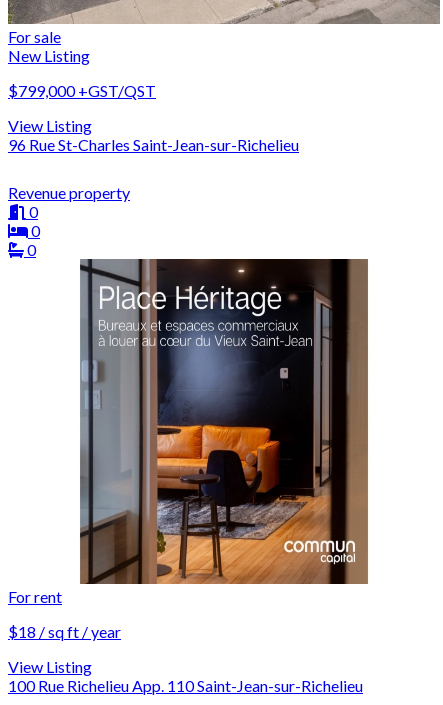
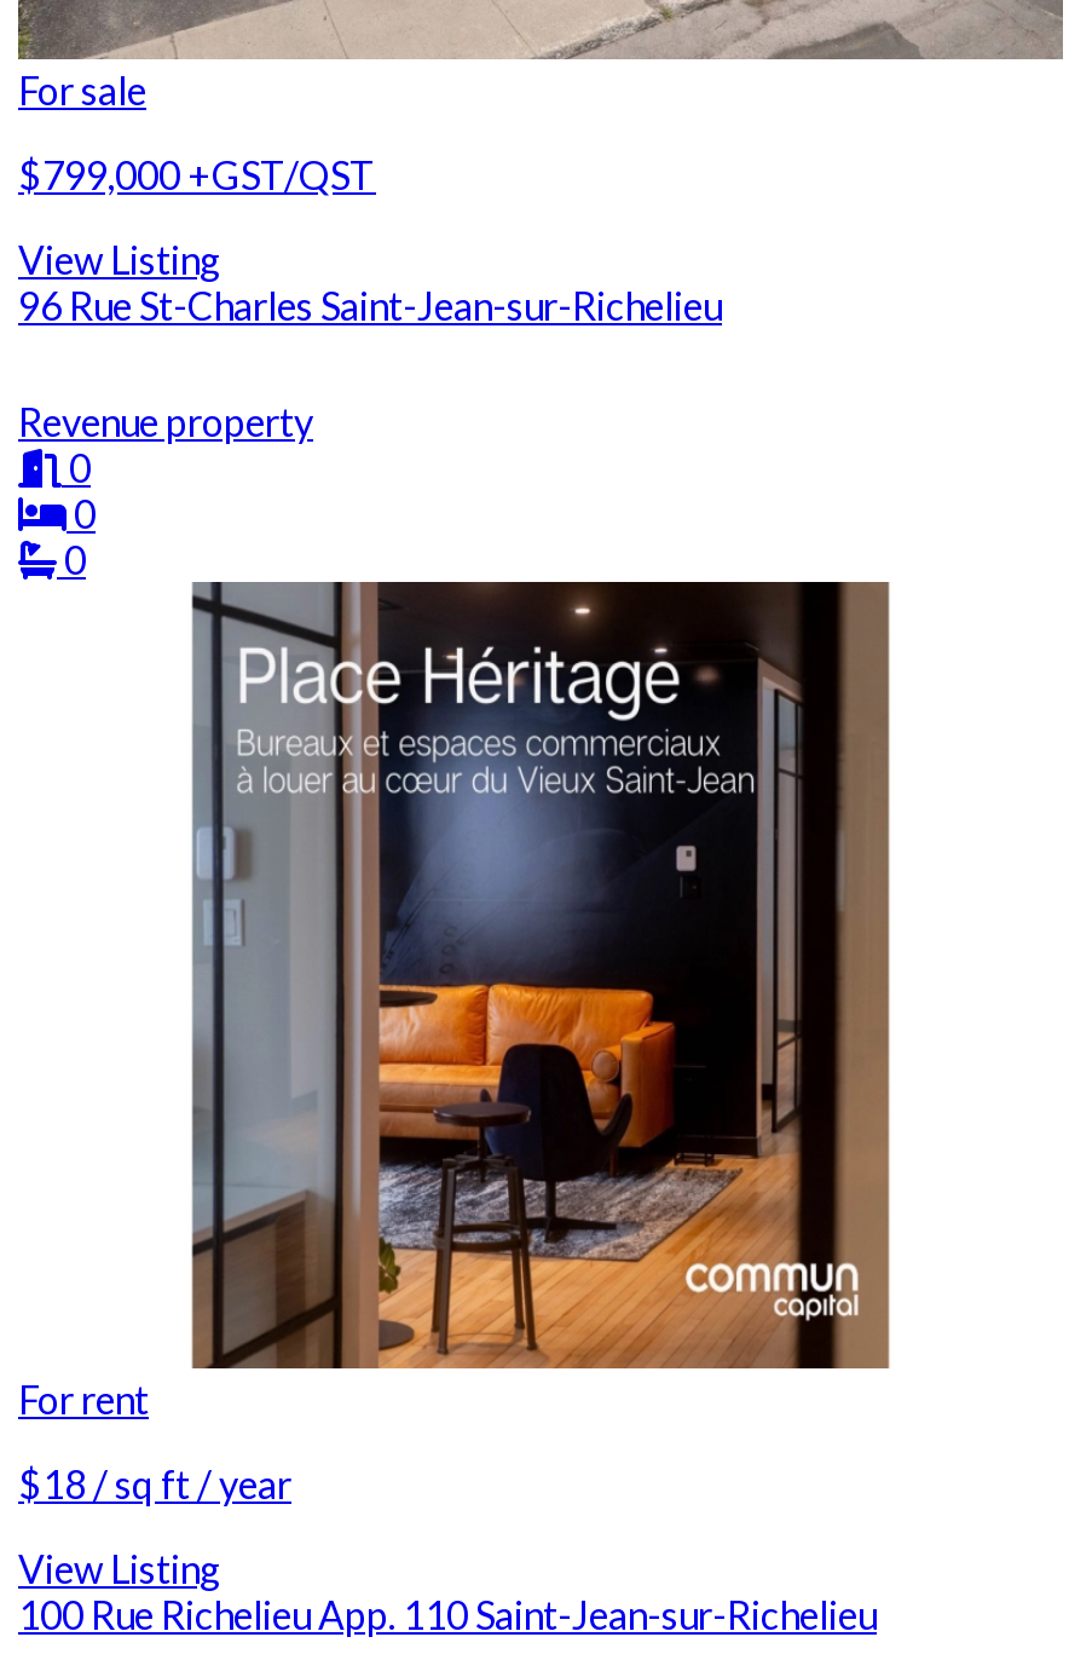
[8,46,90,65] New Listing -> none

